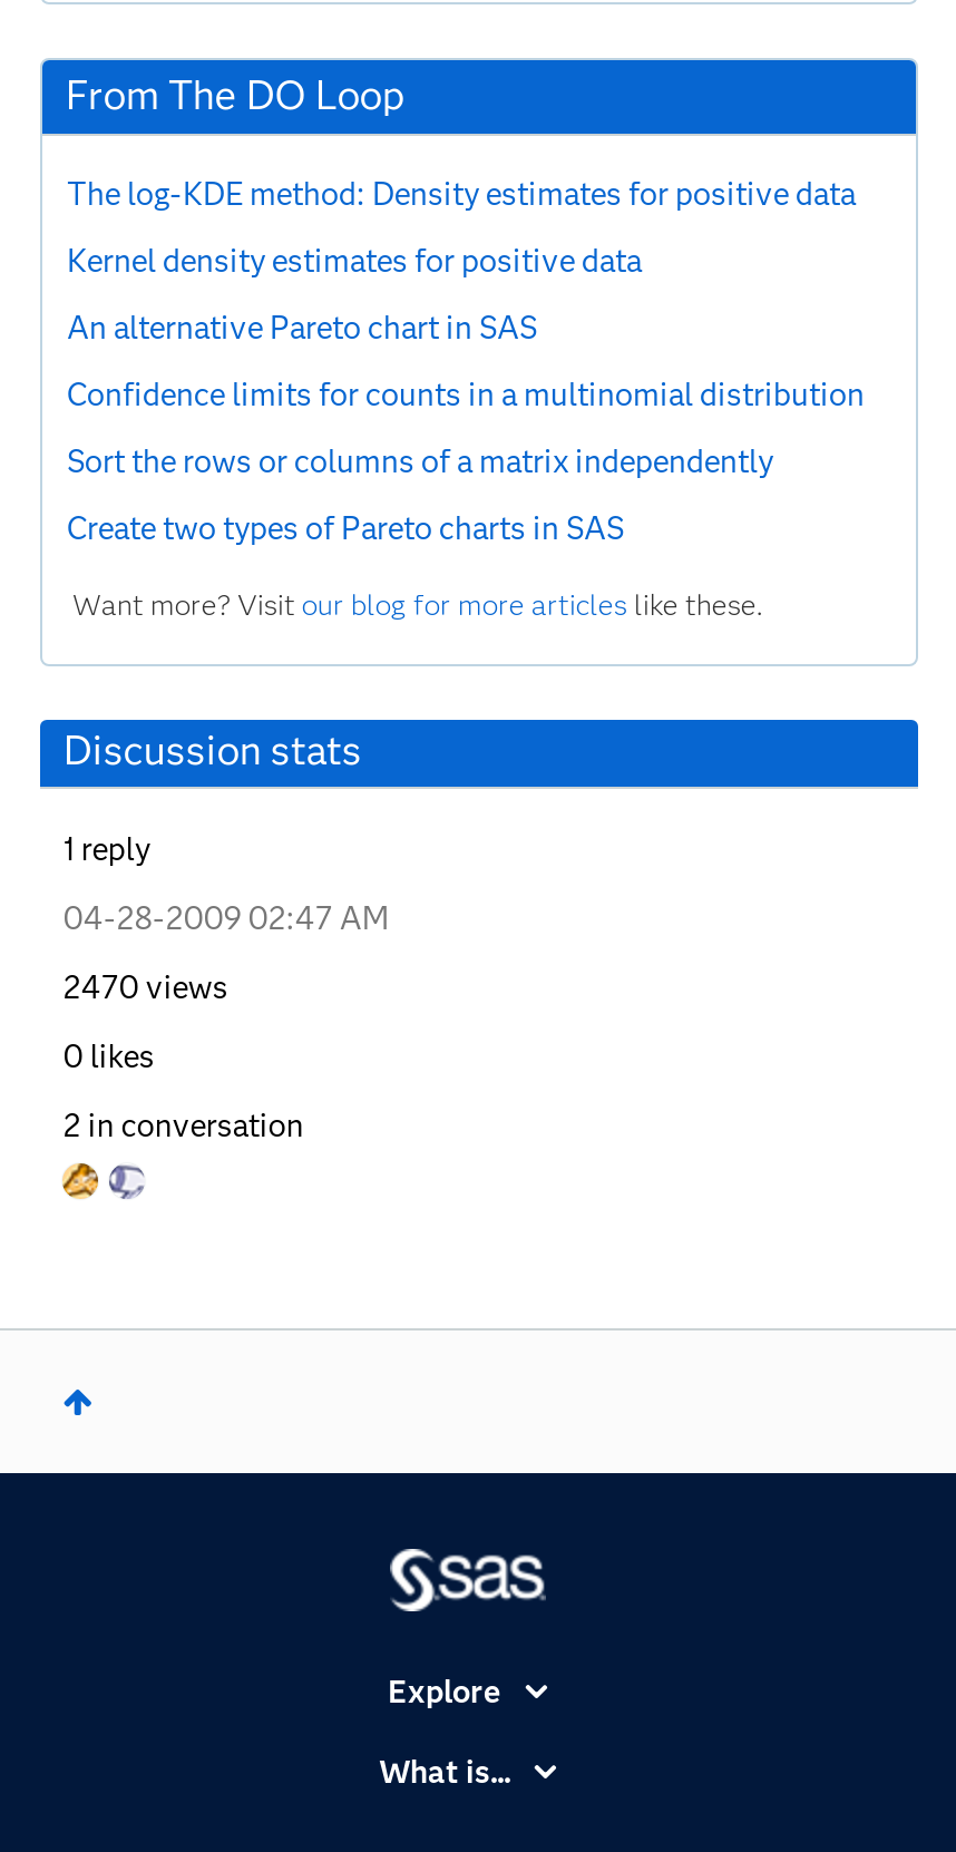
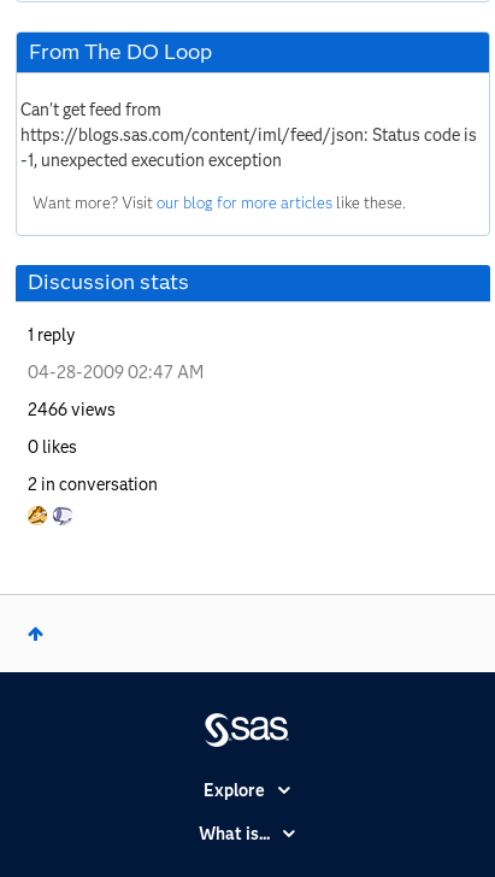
[67,174,864,548] The log-KDE method: Density estimates for positive data | Kernel density estimates for positive data | An alternative Pareto chart in SAS | Confidence limits for counts in a multinomial distribution | Sort the rows or columns of a matrix independently | Create two types of Pareto charts in SAS -> [20,99,477,171] Can't get feed from | https://blogs.sas.com/content/iml/feed/json: Status code is | -1, unexpected execution exception
[63,967,228,1008] 2470 views -> [28,399,116,421] 2466 views

